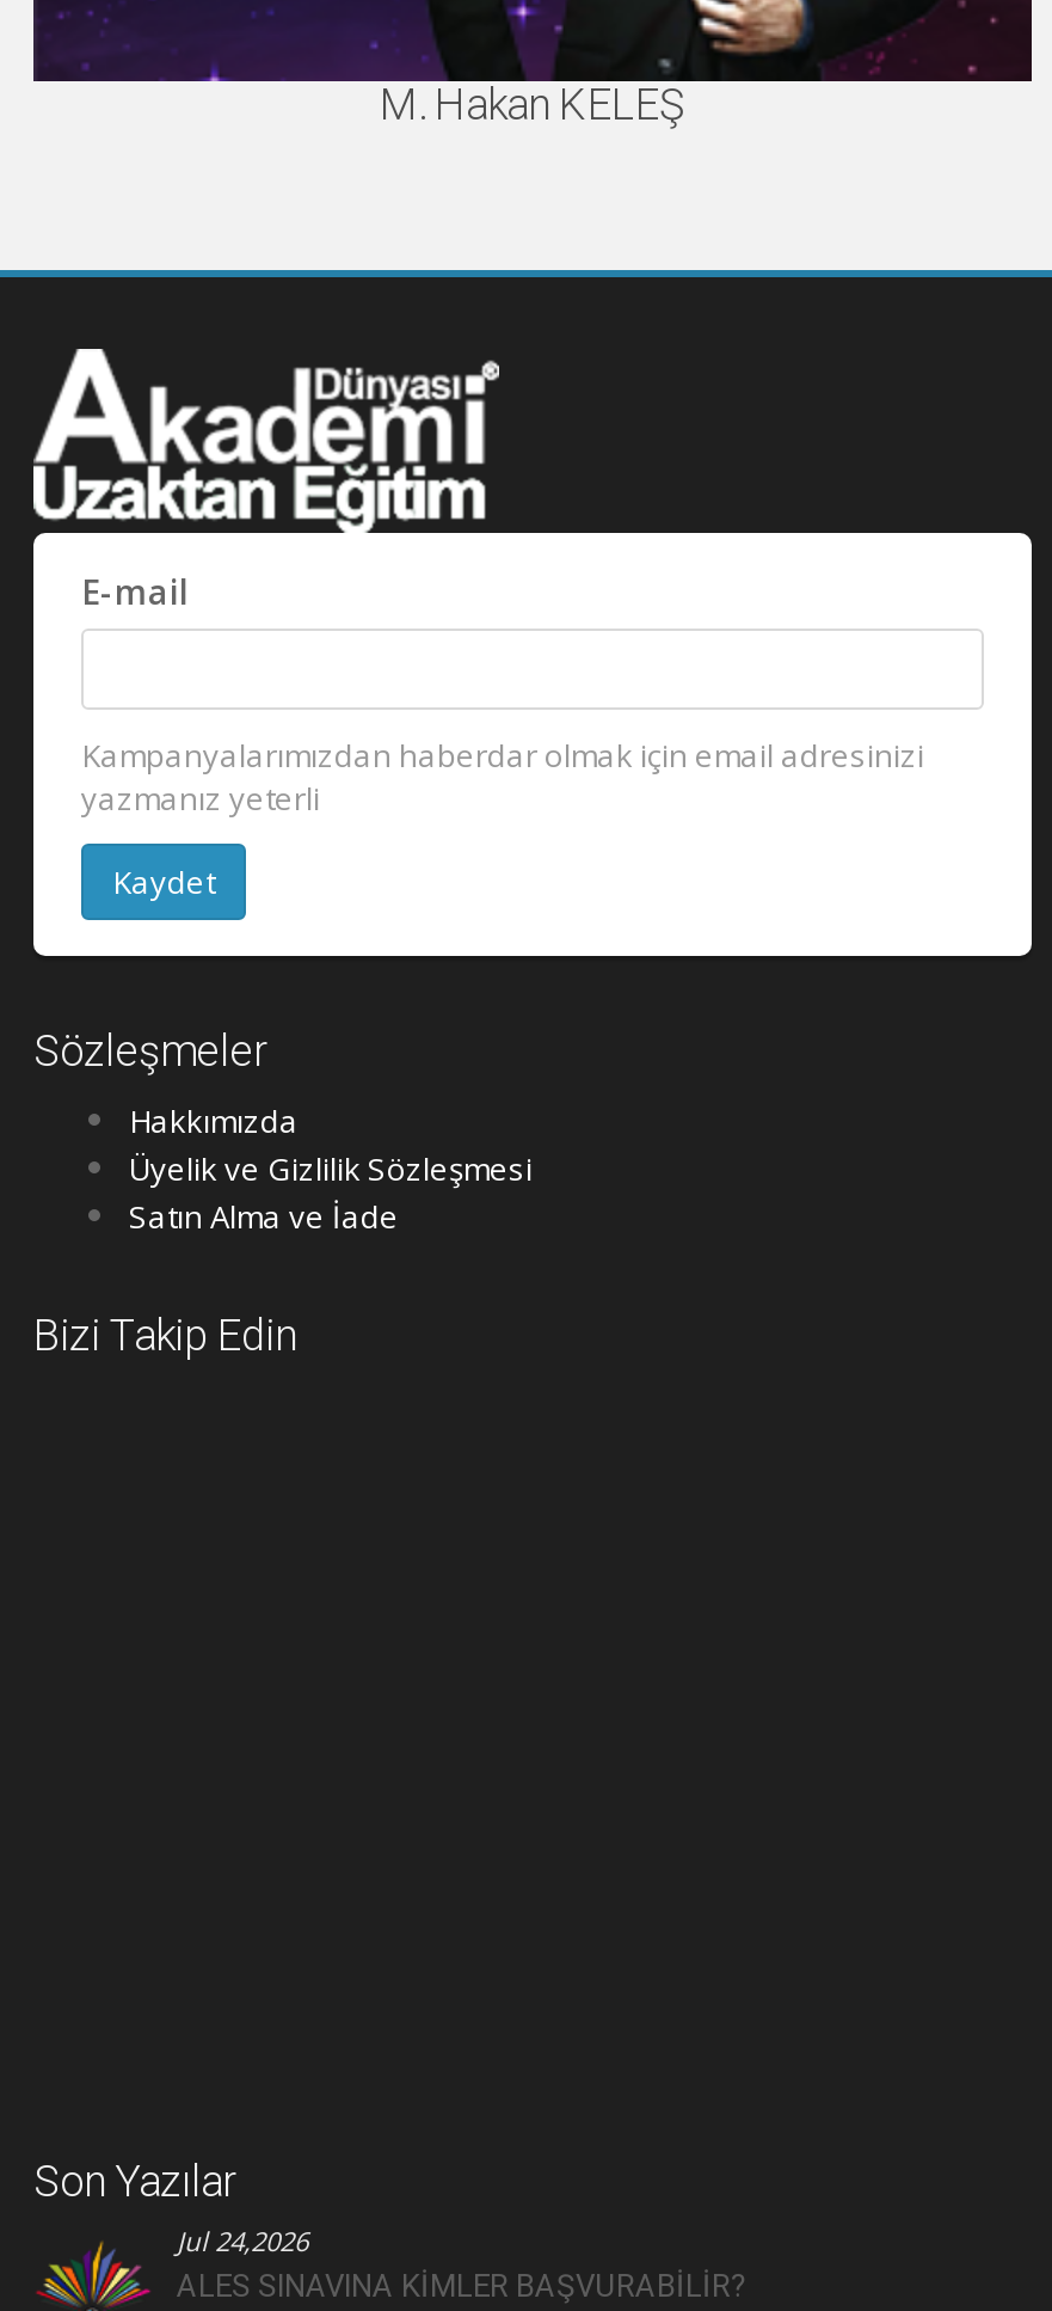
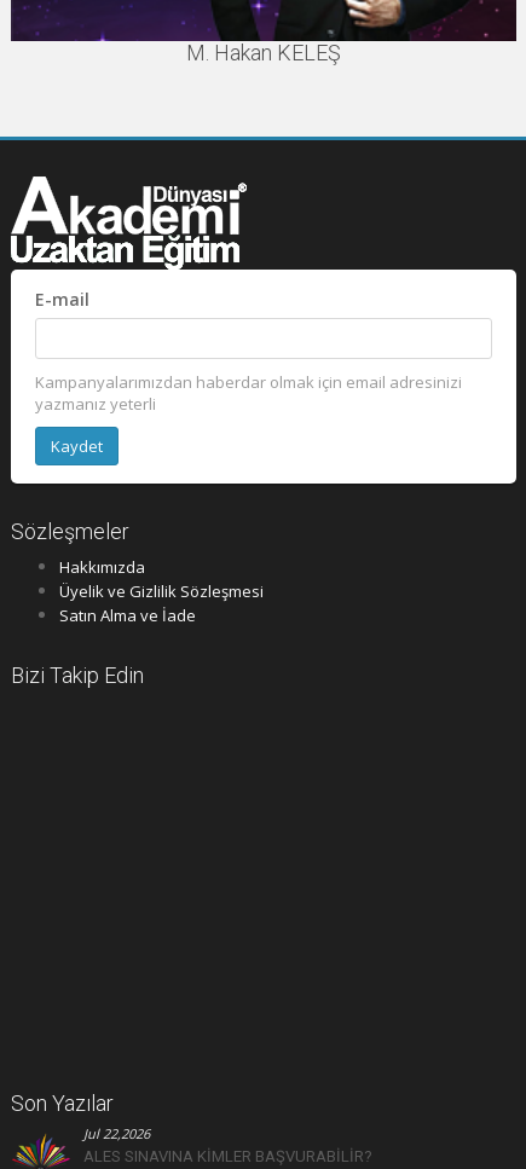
[177,2223,308,2259] Jul 24,2026 -> [83,1125,150,1143] Jul 22,2026

